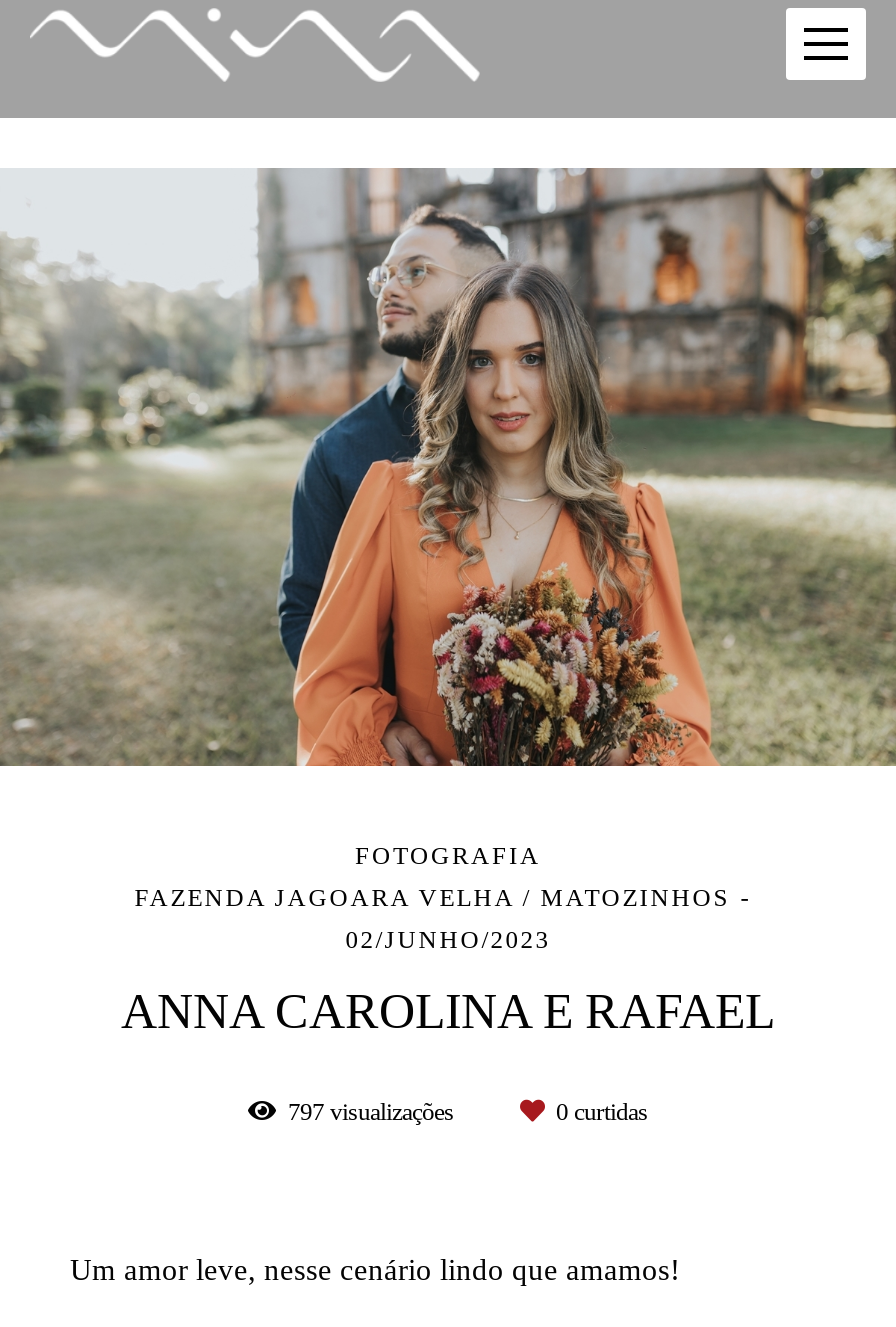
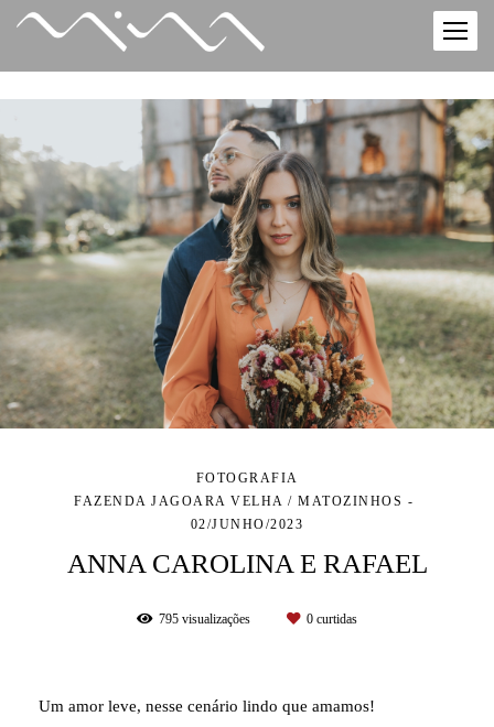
[288,1098,460,1126] 797 visualizações -> [159,611,254,627] 795 visualizações

